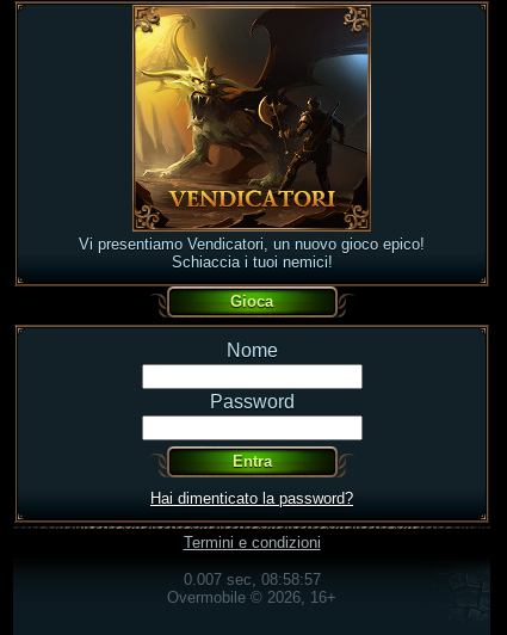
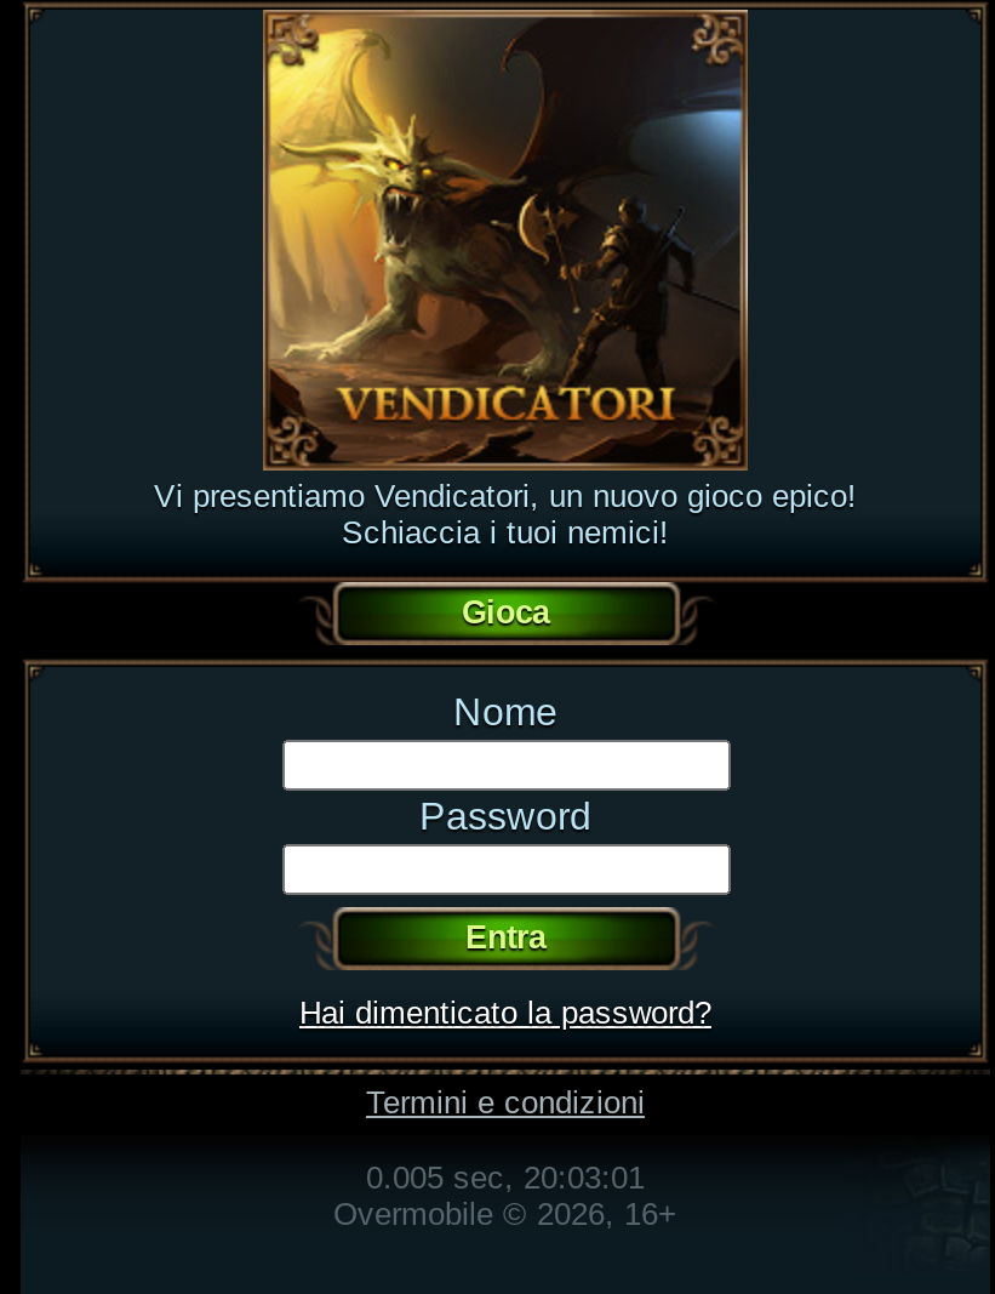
[183,570,320,588] 0.007 sec, 08:58:57 -> [366,1158,645,1195] 0.005 sec, 20:03:01

